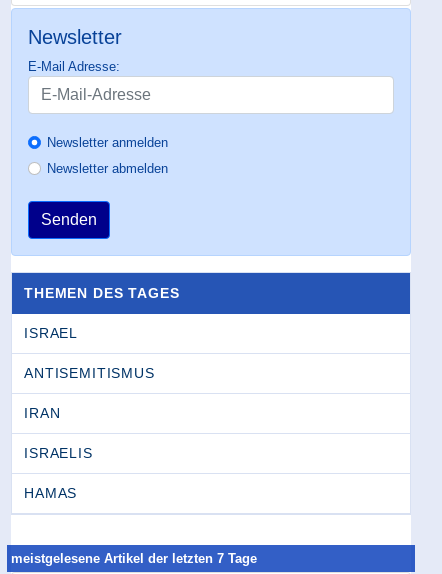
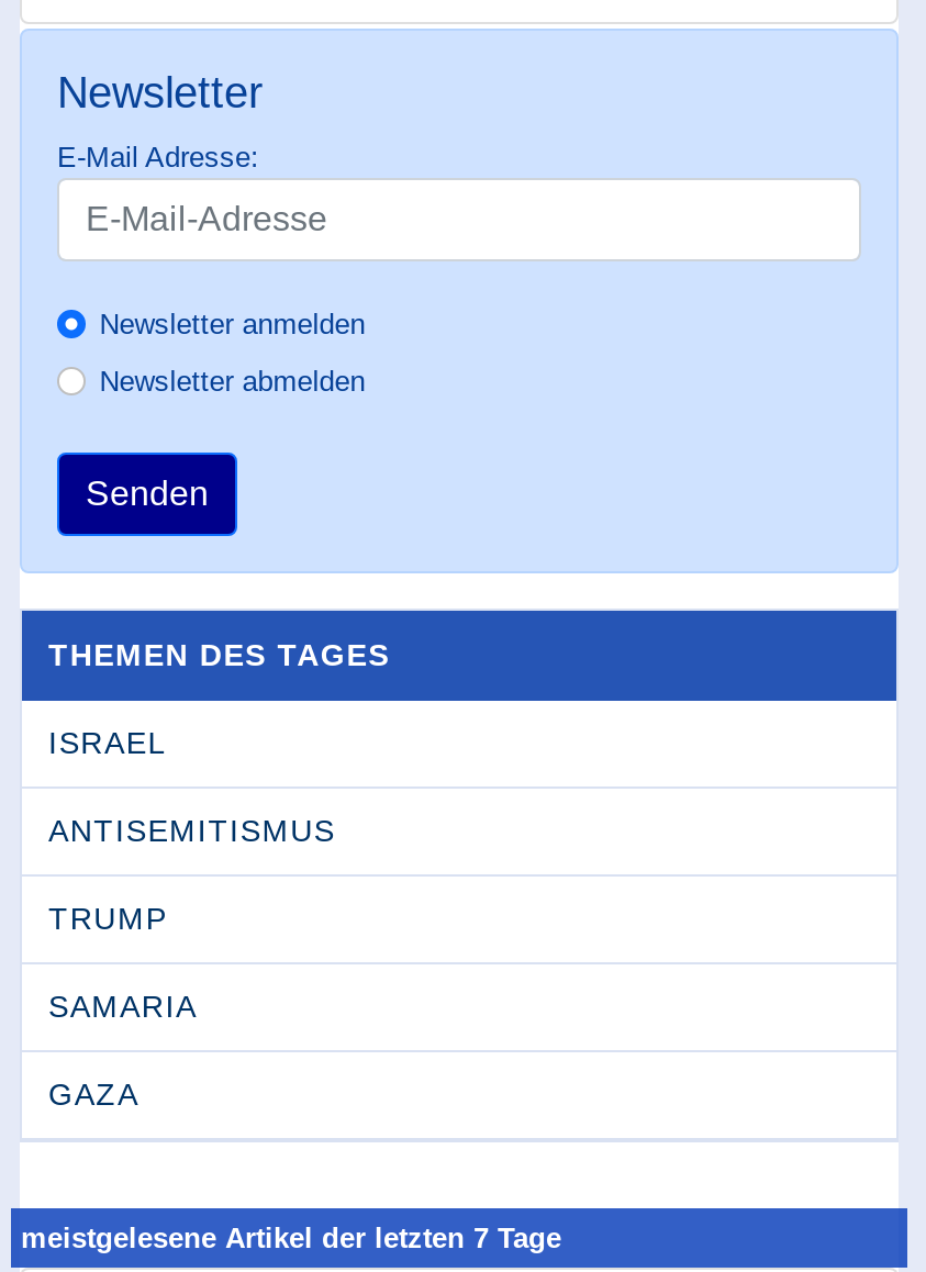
[24,405,60,421] IRAN -> [48,901,167,936] TRUMP
[24,445,93,461] ISRAELIS -> [48,989,198,1024] SAMARIA
[24,485,77,501] HAMAS -> [48,1076,139,1112] GAZA

